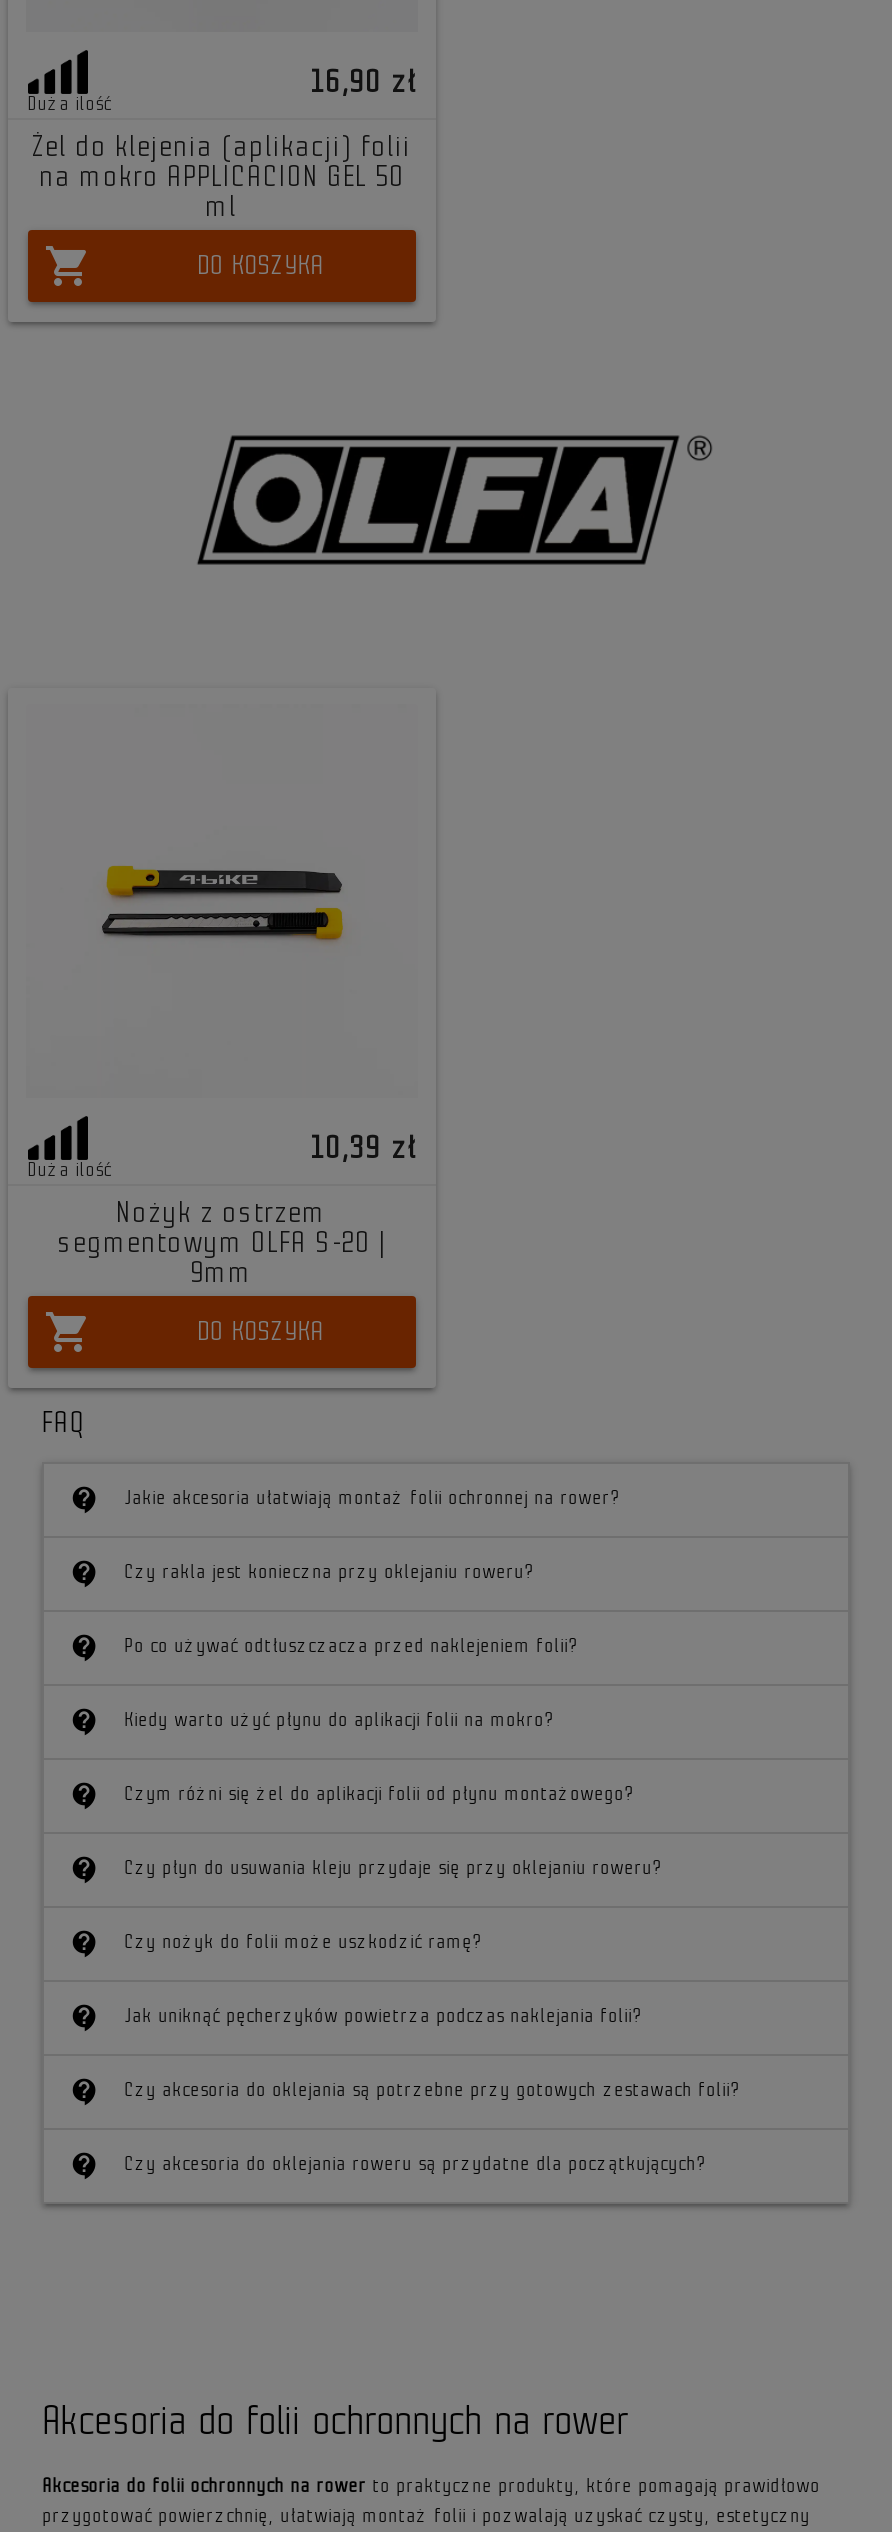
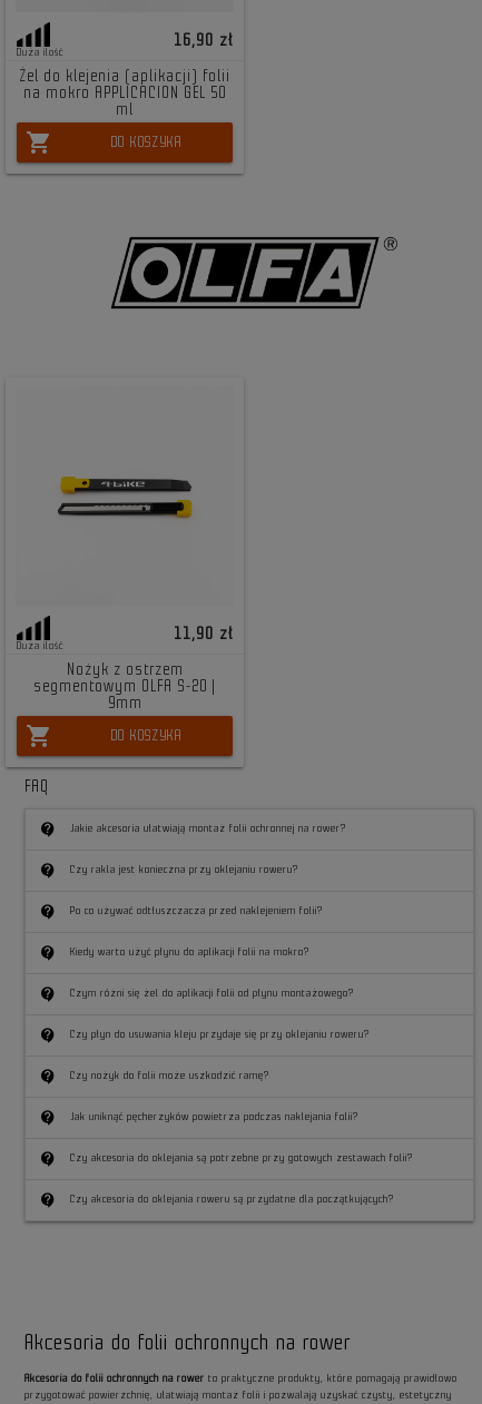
[310,1132,416,1164] 10,39 zł -> [174,625,233,642] 11,90 zł

